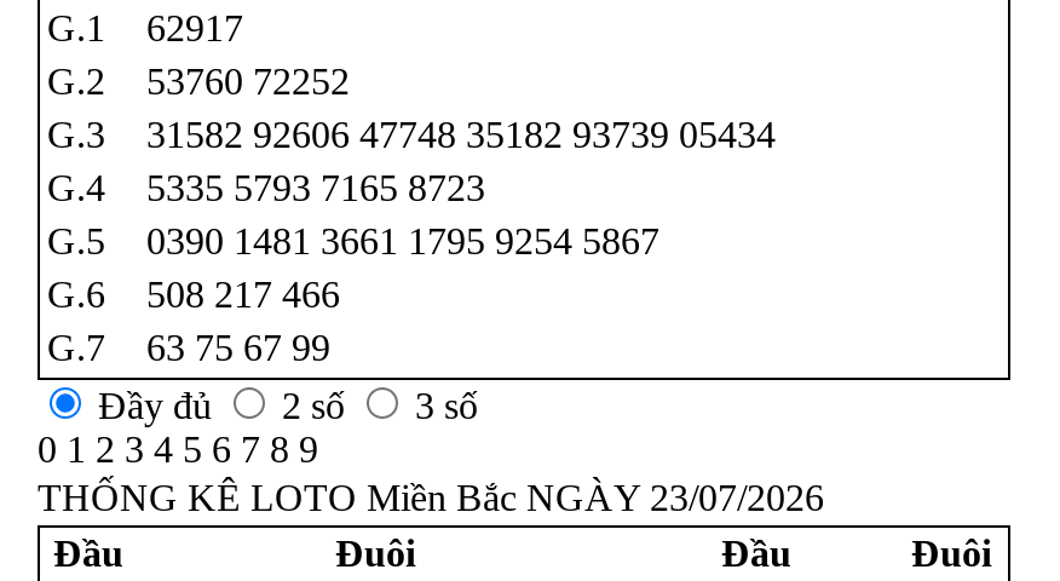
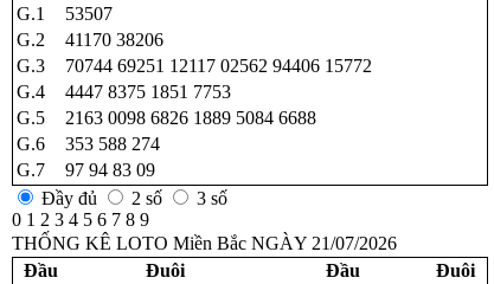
[47,6,243,47] G.1 62917 -> [17,3,113,23] G.1 53507
[47,59,350,100] G.2 53760 72252 -> [17,29,163,49] G.2 41170 38206
[47,113,776,154] G.3 31582 92606 47748 35182 93739 05434 -> [17,55,372,75] G.3 70744 69251 12117 02562 94406 15772
[47,166,485,207] G.4 5335 5793 7165 8723 -> [17,81,231,101] G.4 4447 8375 1851 7753
[47,219,659,260] G.5 0390 1481 3661 1795 9254 5867 -> [17,107,316,127] G.5 2163 0098 6826 1889 5084 6688
[47,272,340,313] G.6 508 217 466 -> [17,133,160,153] G.6 353 588 274
[47,326,330,367] G.7 63 75 67 99 -> [17,159,155,179] G.7 97 94 83 09
[38,476,824,517] THỐNG KÊ LOTO Miền Bắc NGÀY 23/07/2026 -> [12,233,397,253] THỐNG KÊ LOTO Miền Bắc NGÀY 21/07/2026

